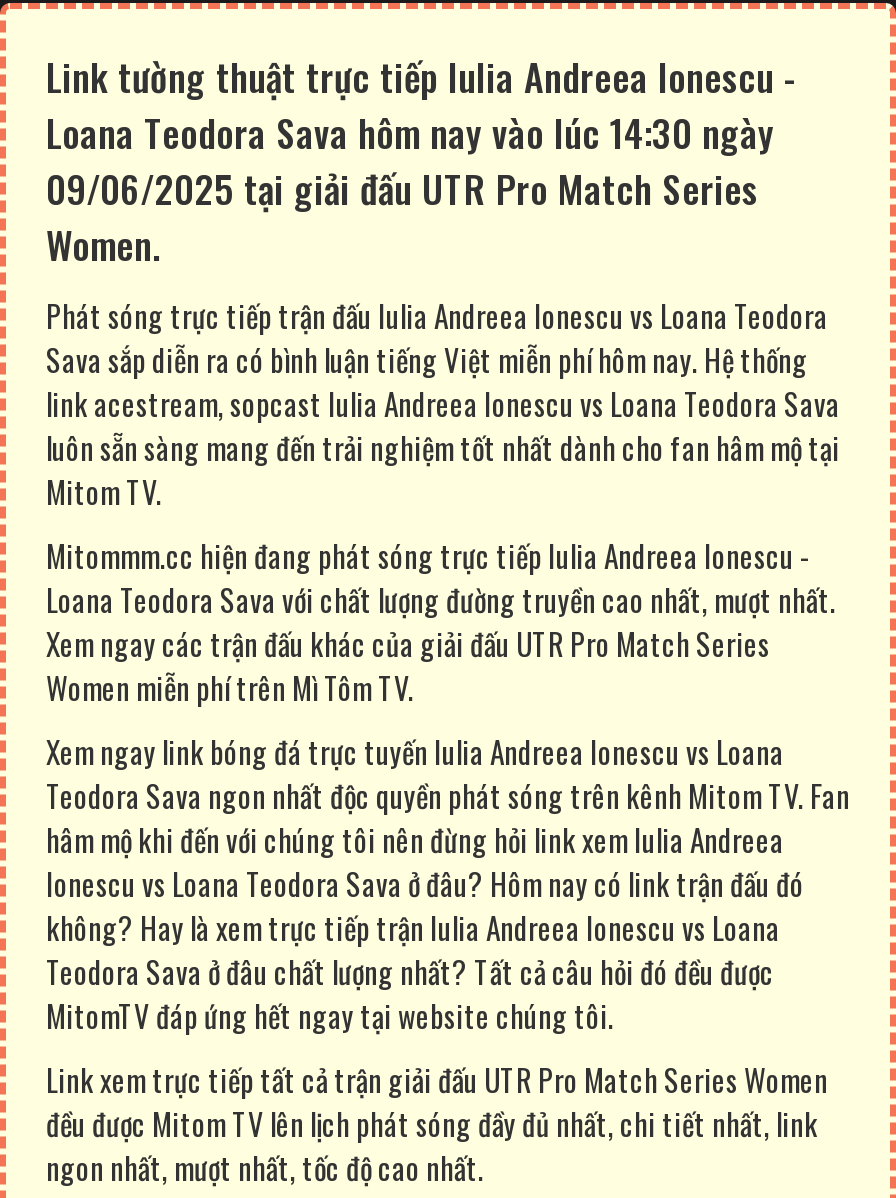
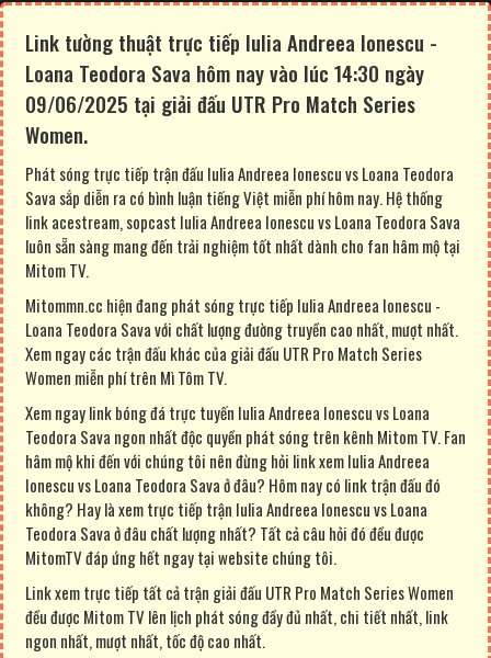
[46,532,810,576] Mitommm.cc hiện đang phát sóng trực tiếp Iulia Andreea Ionescu - -> [25,292,441,317] Mitommn.cc hiện đang phát sóng trực tiếp Iulia Andreea Ionescu -

